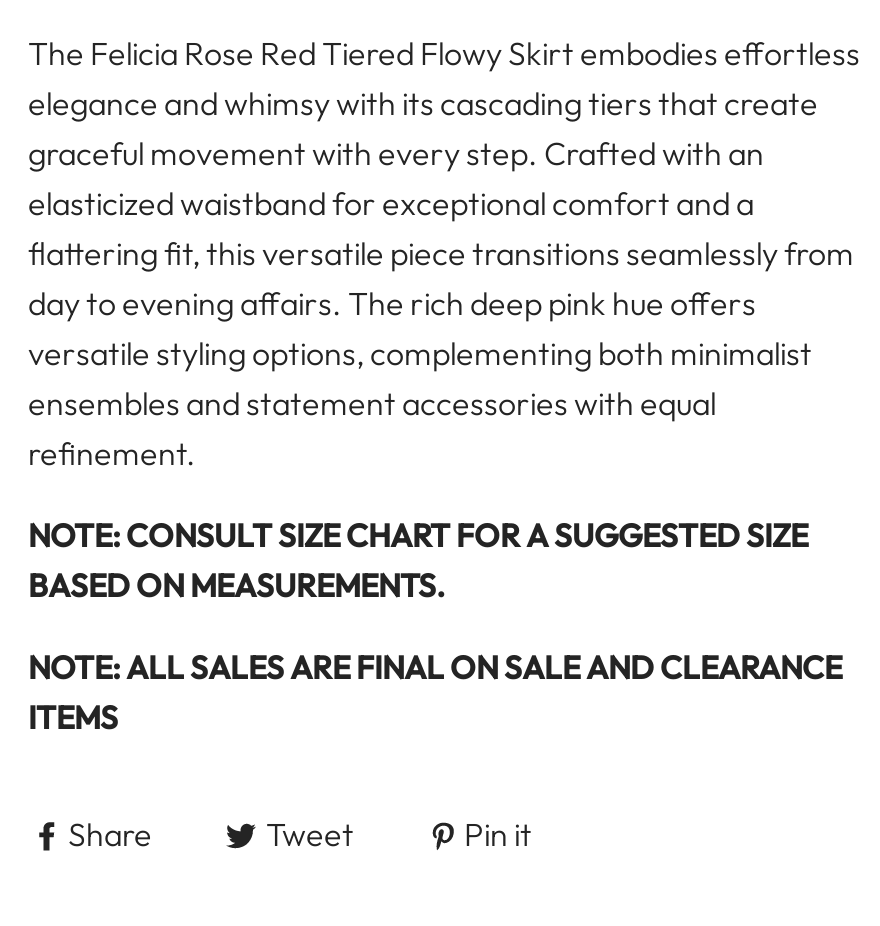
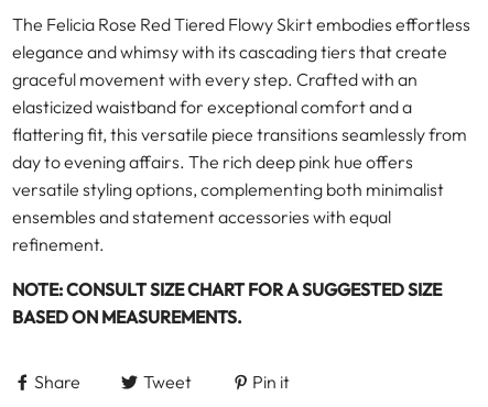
[28,647,842,737] NOTE: ALL SALES ARE FINAL ON SALE AND CLEARANCE | ITEMS -> none

